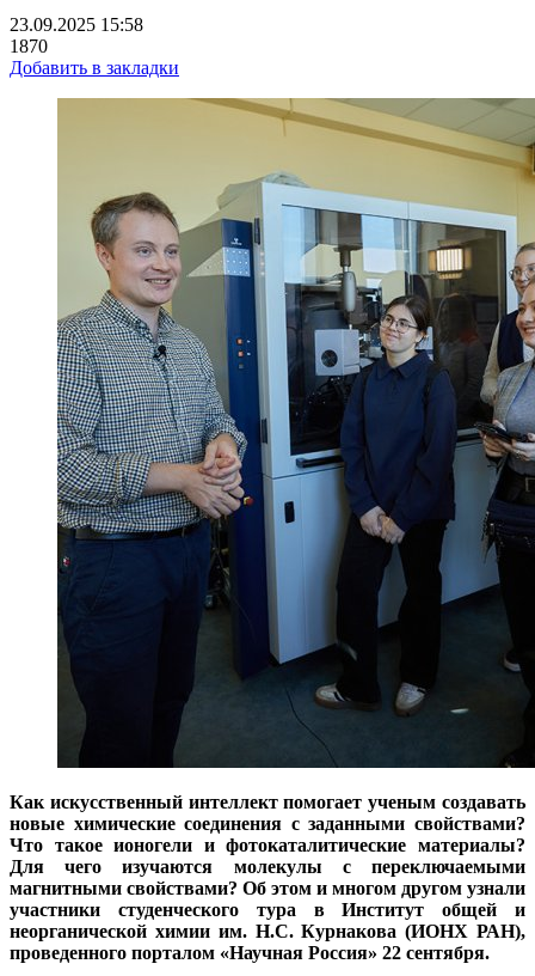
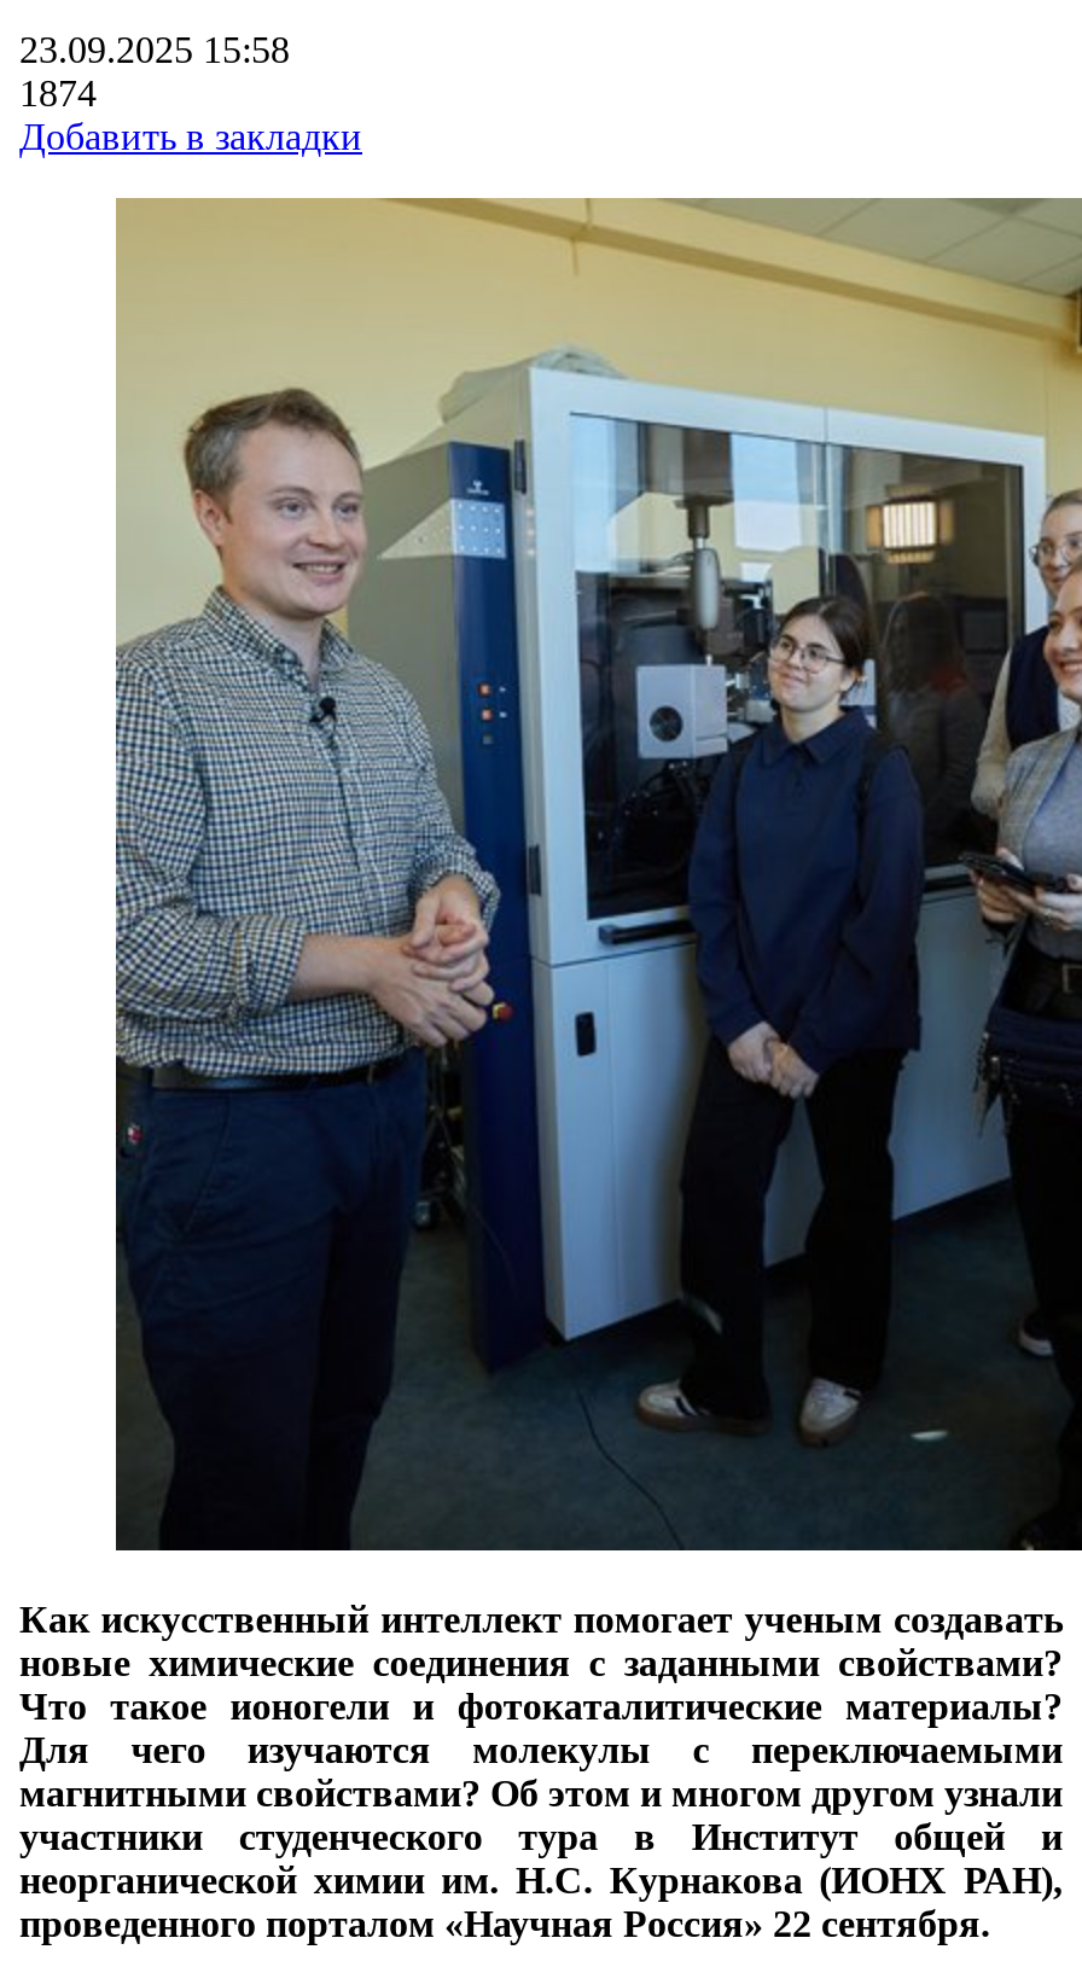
[10,36,48,57] 1870 -> [19,73,97,114] 1874

